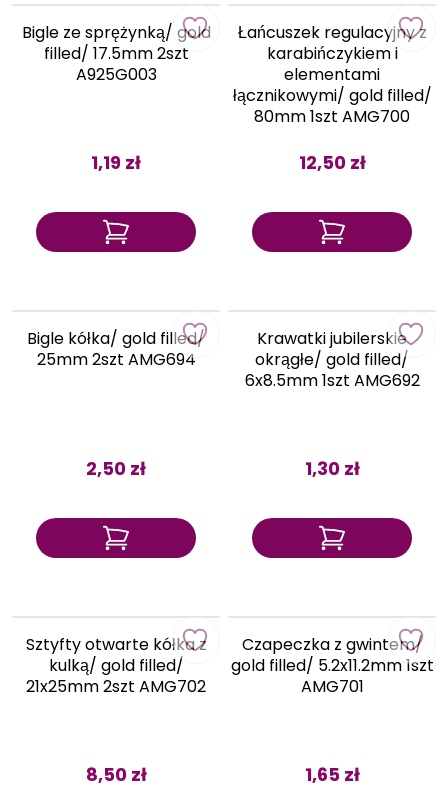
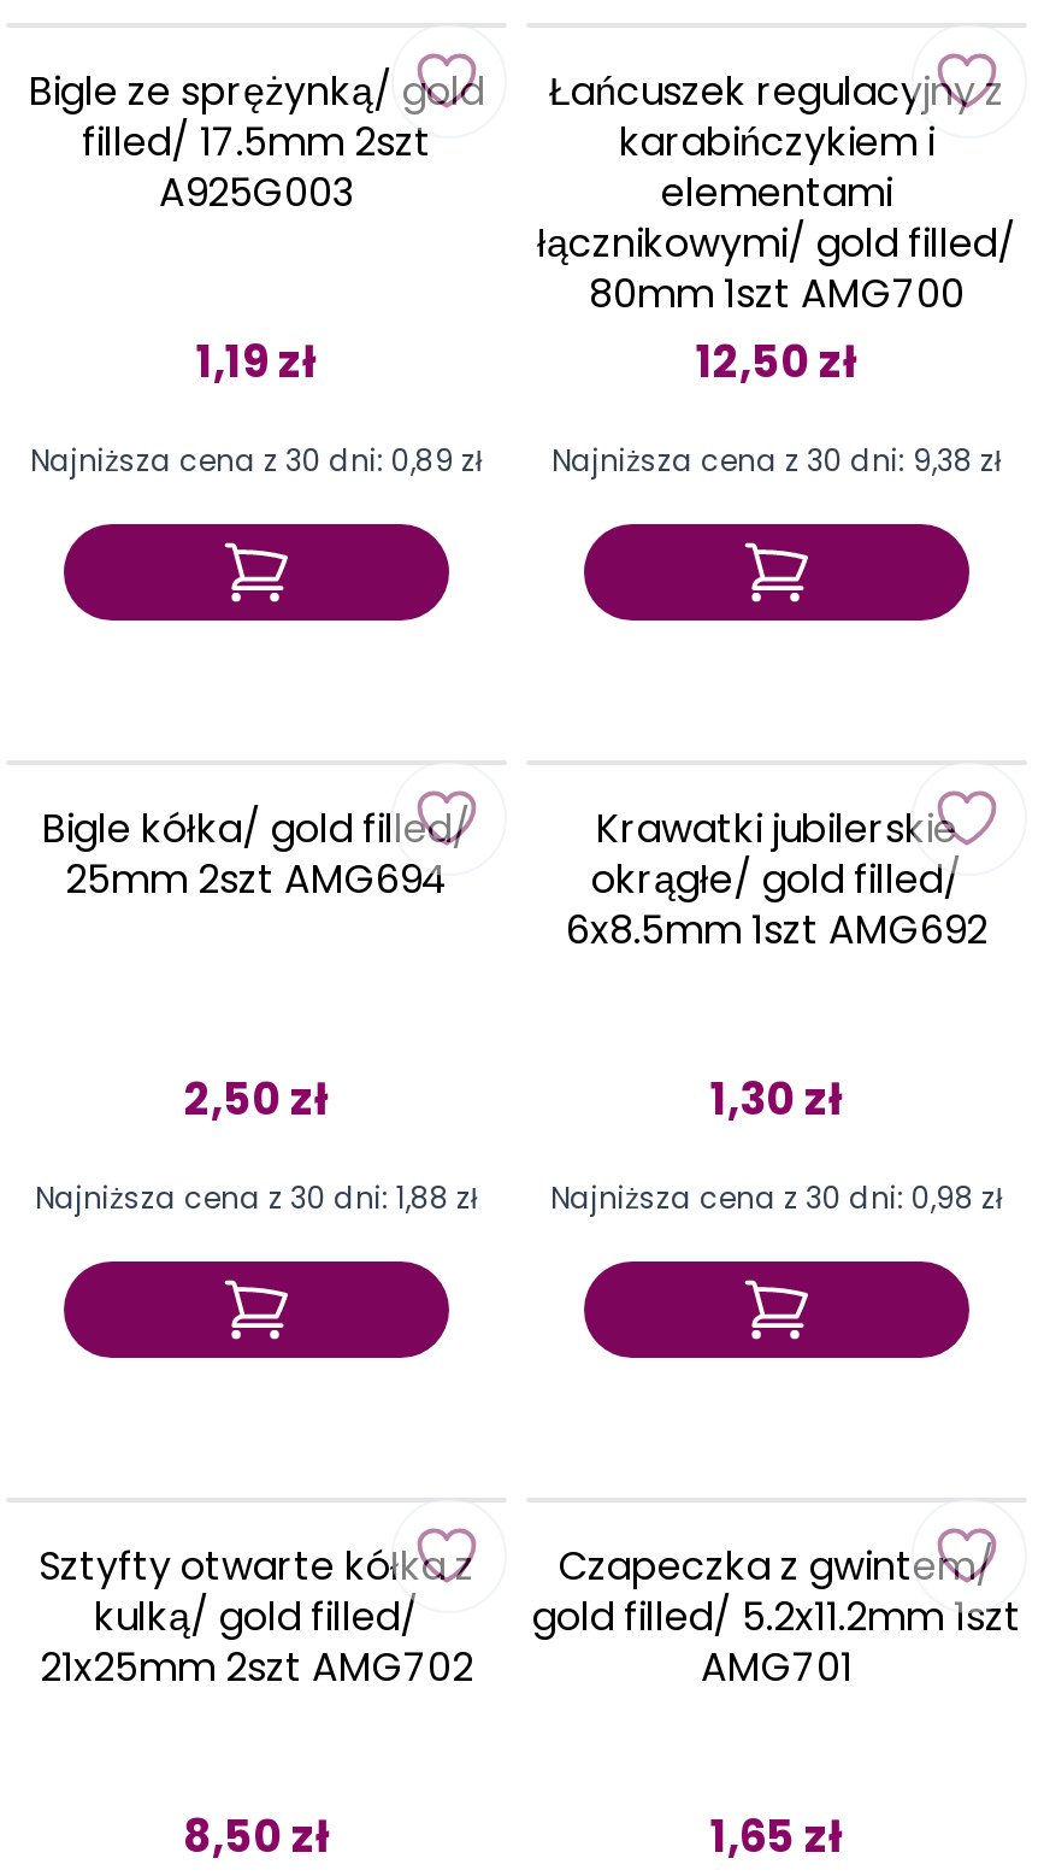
none -> [30,440,483,481] Najniższa cena z 30 dni: 0,89 zł
none -> [552,440,1002,481] Najniższa cena z 30 dni: 9,38 zł
none -> [35,1177,478,1218] Najniższa cena z 30 dni: 1,88 zł
none -> [550,1177,1003,1218] Najniższa cena z 30 dni: 0,98 zł

